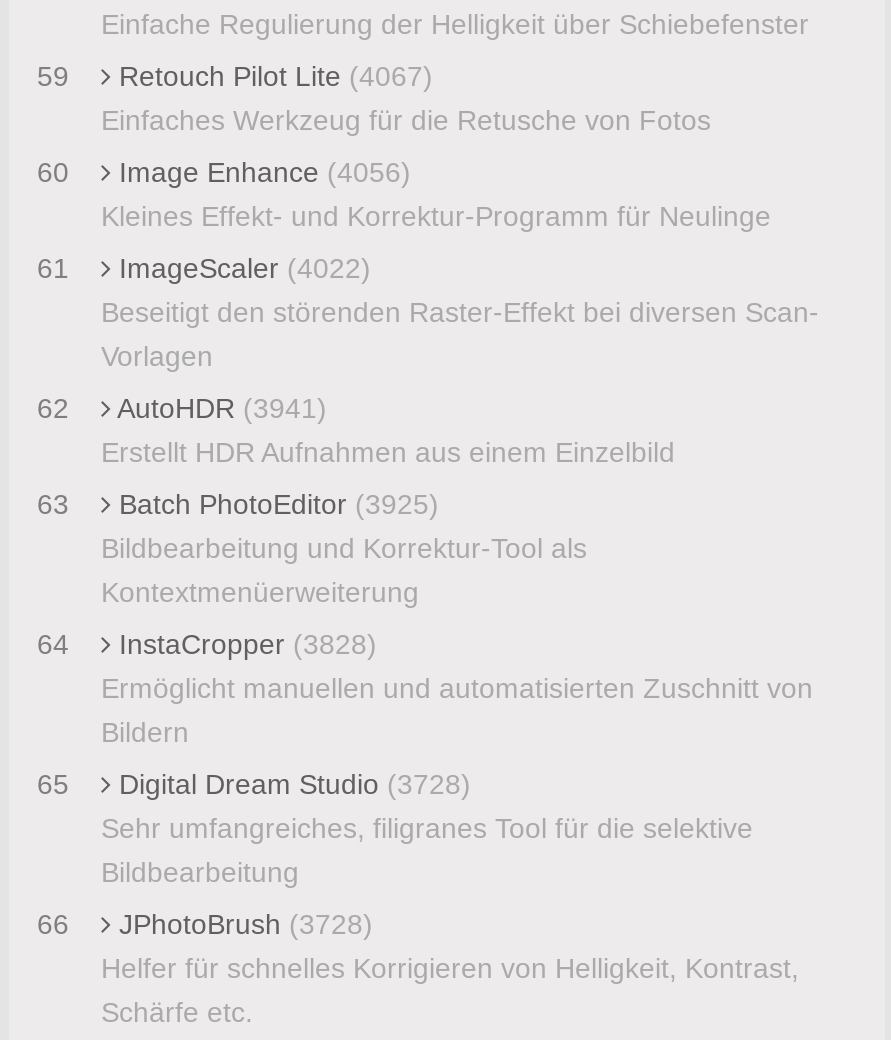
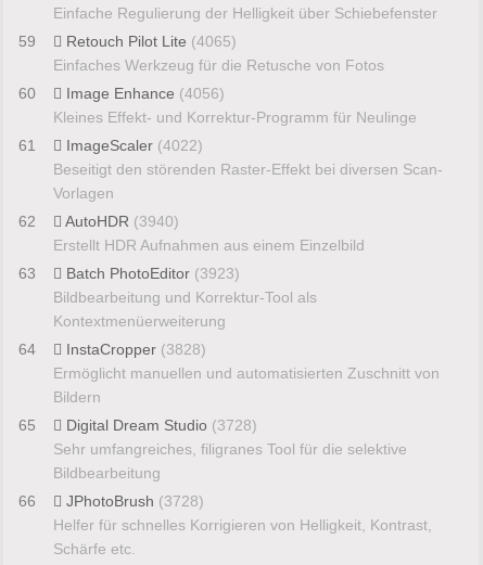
[111,60,433,92] Retouch Pilot Lite (4067) -> [62,32,237,50] Retouch Pilot Lite (4065)
[37,392,327,424] 62 AutoHDR (3941) -> [18,212,179,230] 62 AutoHDR (3940)
[111,488,439,520] Batch PhotoEditor (3925) -> [62,264,240,282] Batch PhotoEditor (3923)

